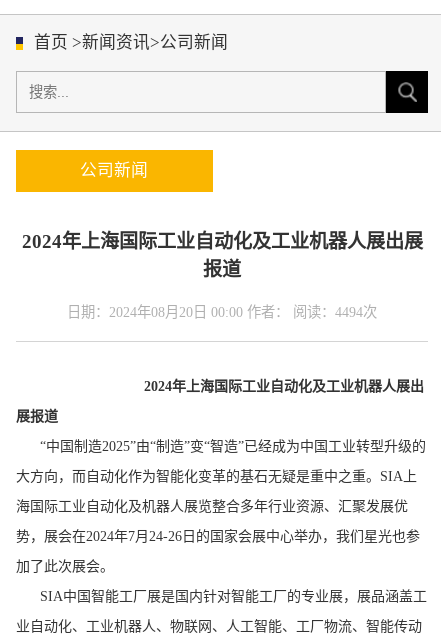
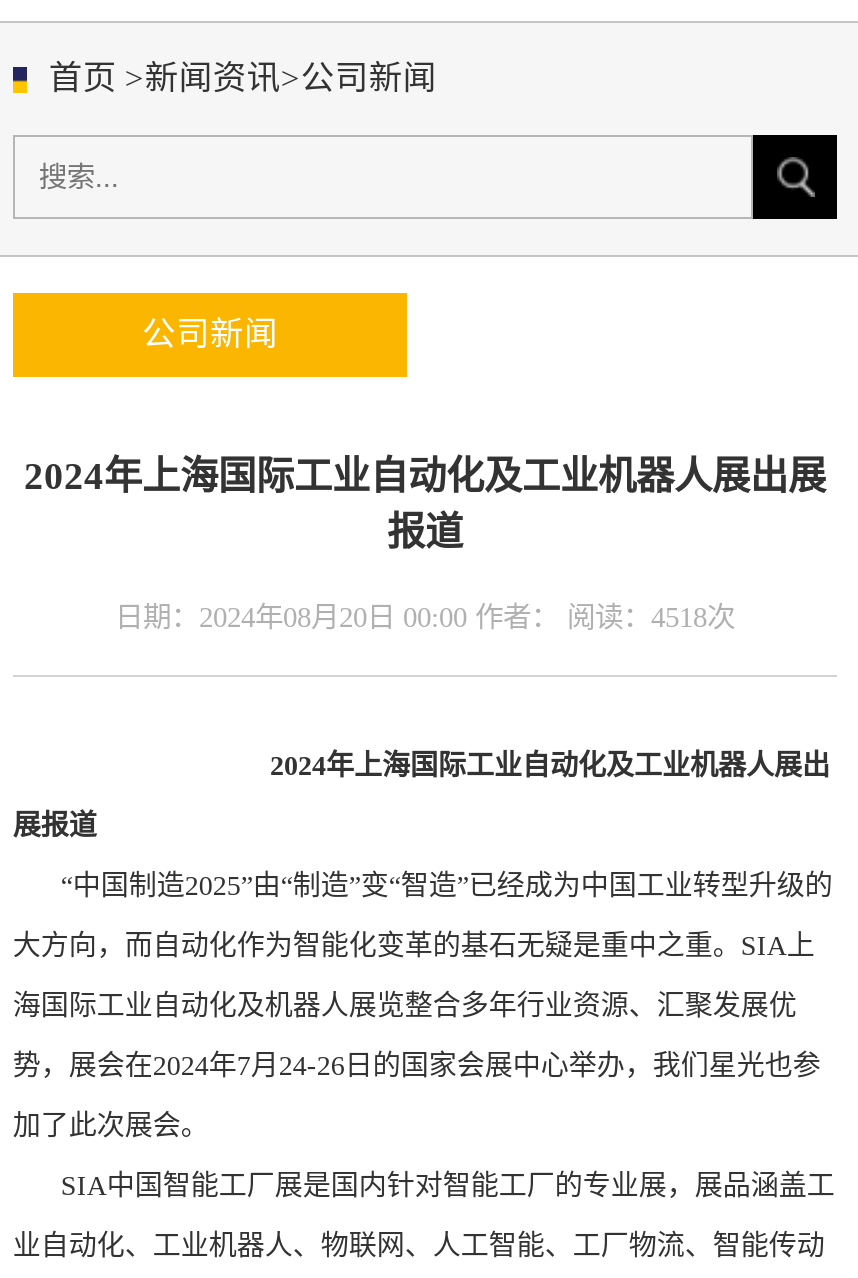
[67,304,377,320] 日期：2024年08月20日 00:00 作者： 阅读：4494次 -> [115,602,735,634] 日期：2024年08月20日 00:00 作者： 阅读：4518次

